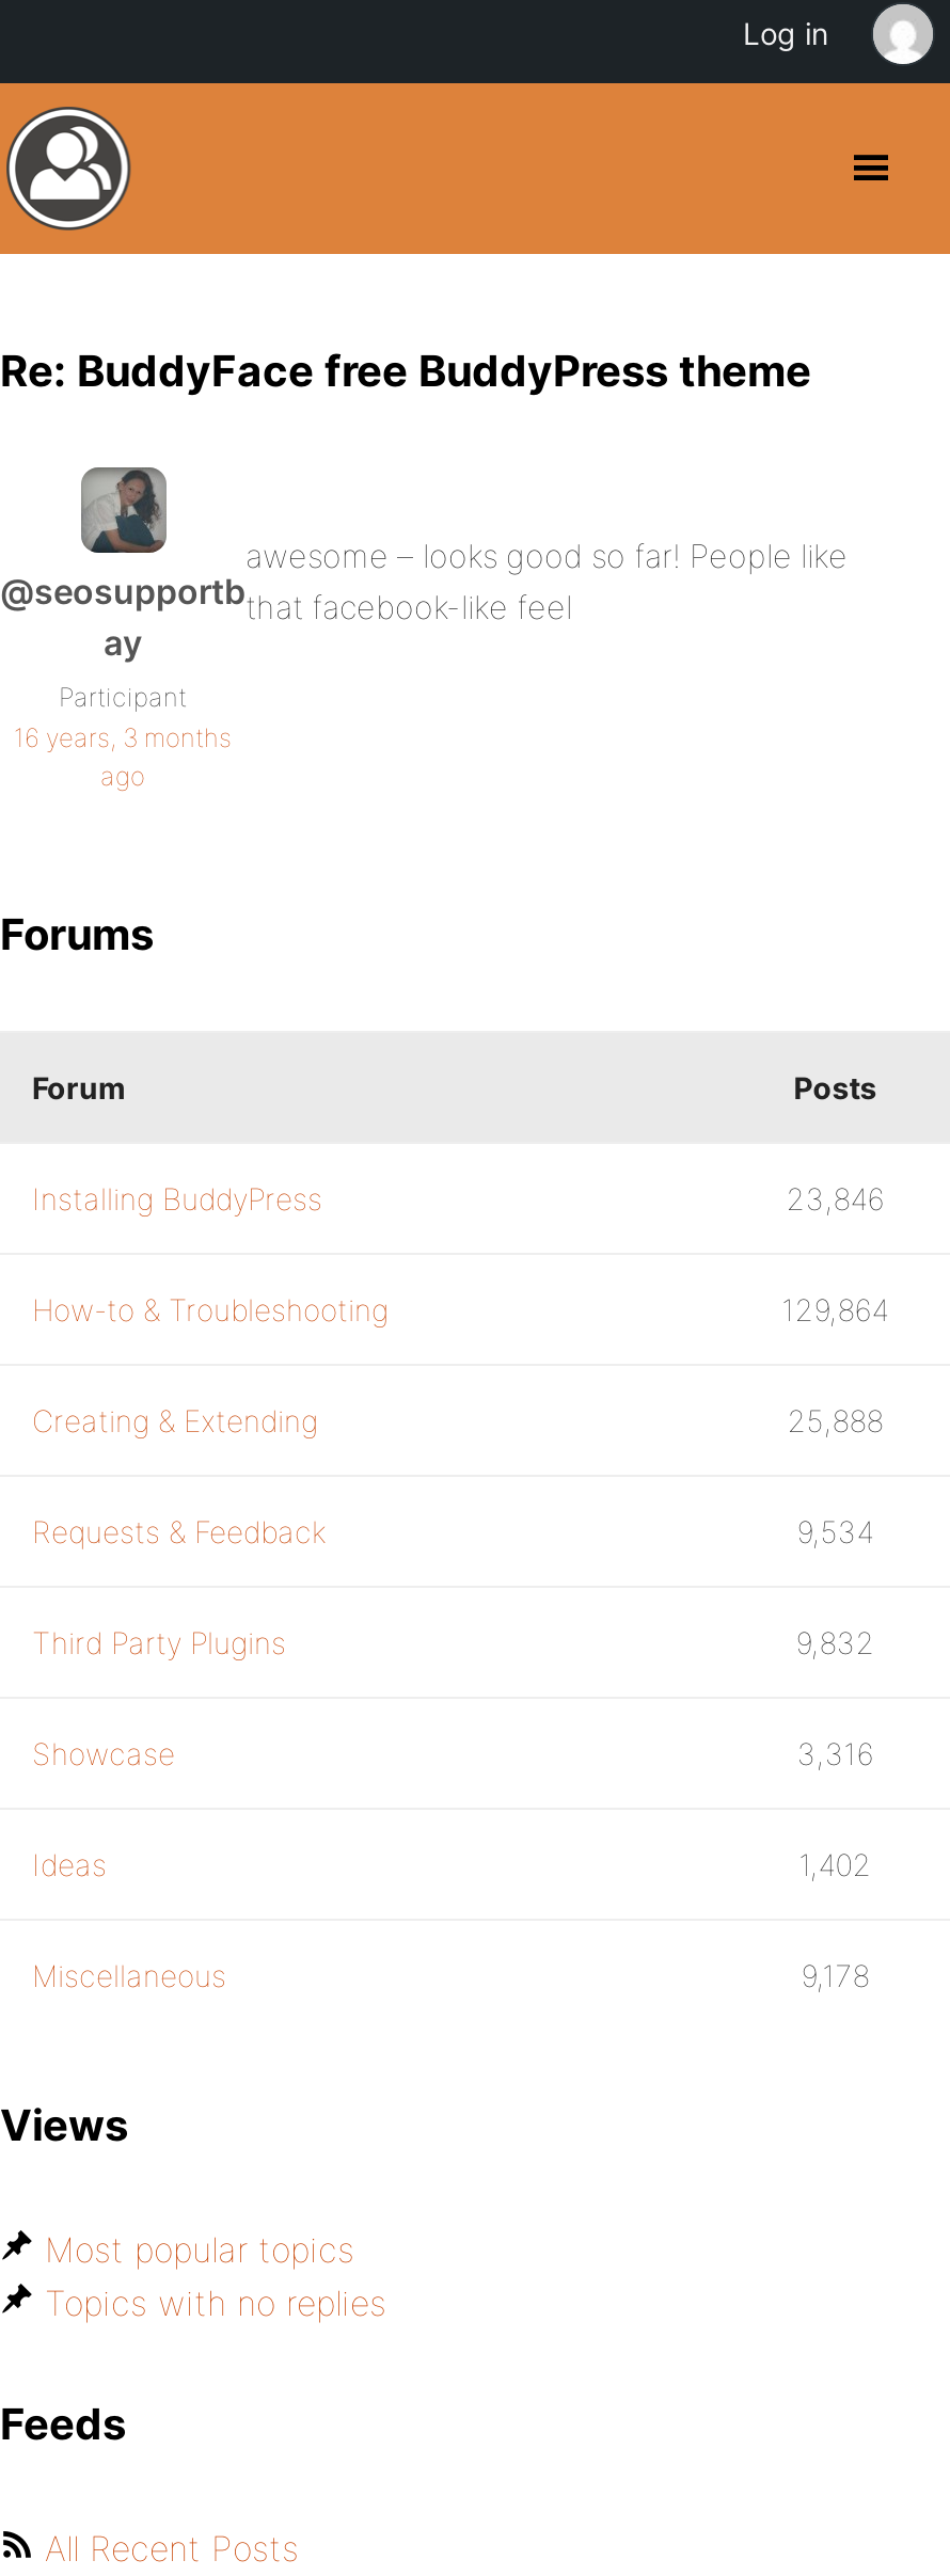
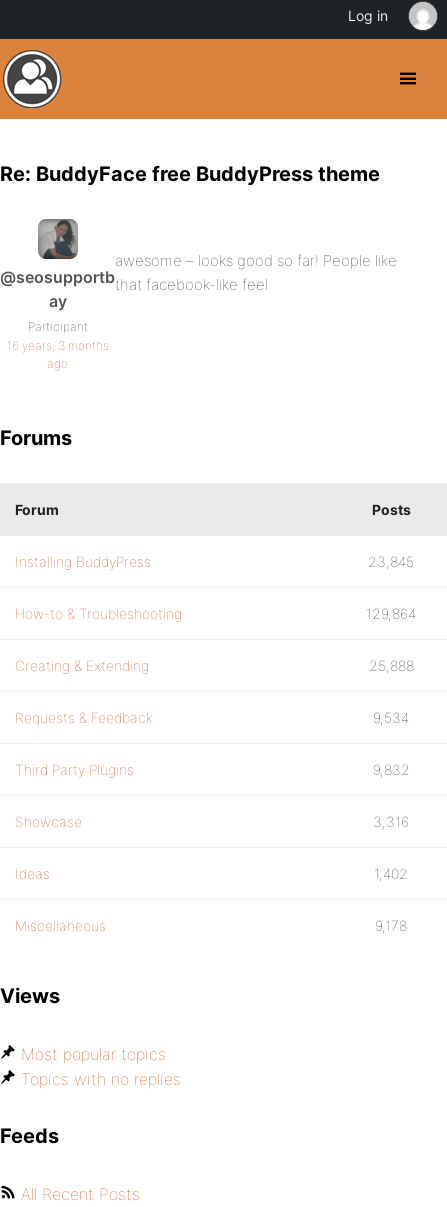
[786,1180,884,1217] 23,846 -> [368,553,414,570] 23,845

